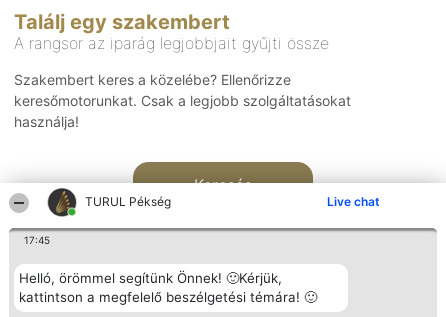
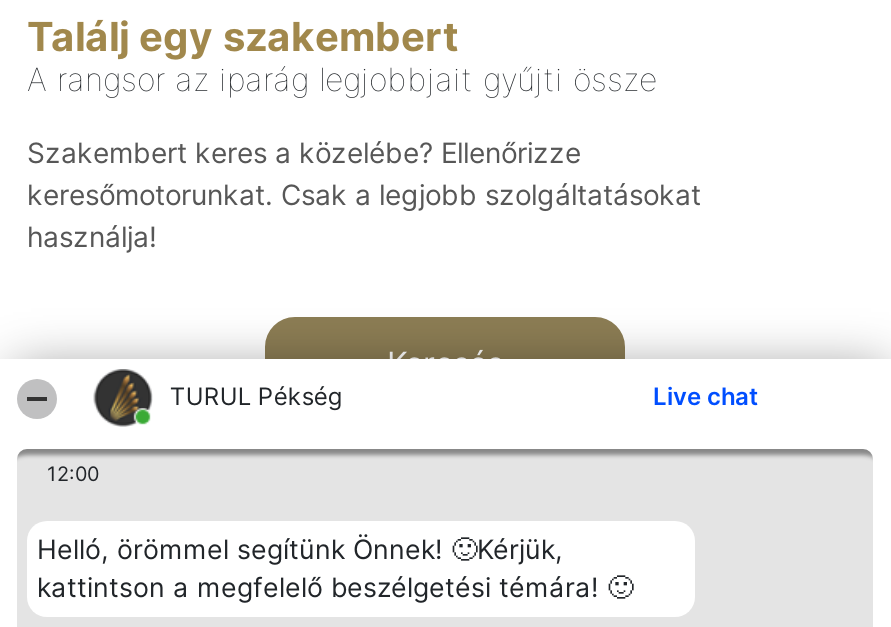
[24,234,50,246] 17:45 -> [47,461,99,485] 12:00

